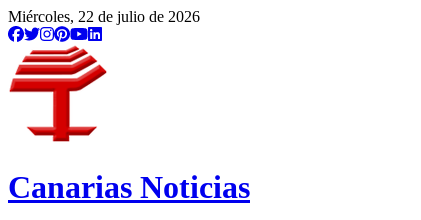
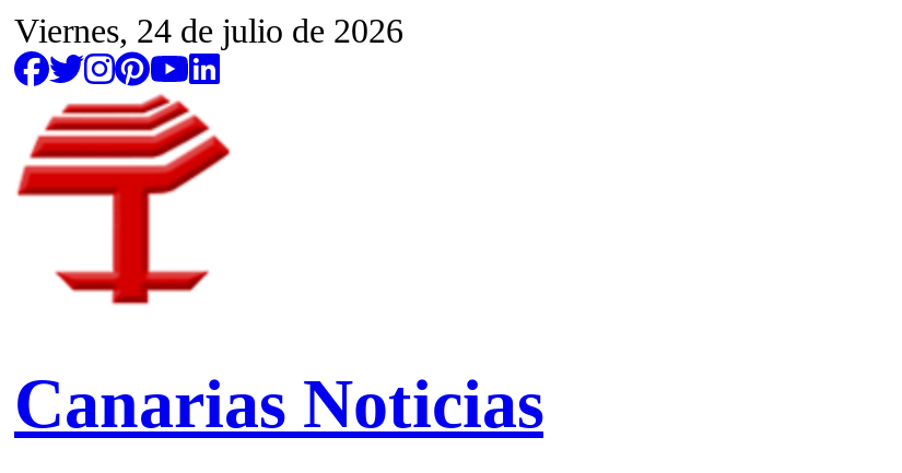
[8,8,200,25] Miércoles, 22 de julio de 2026 -> [14,12,403,49] Viernes, 24 de julio de 2026

